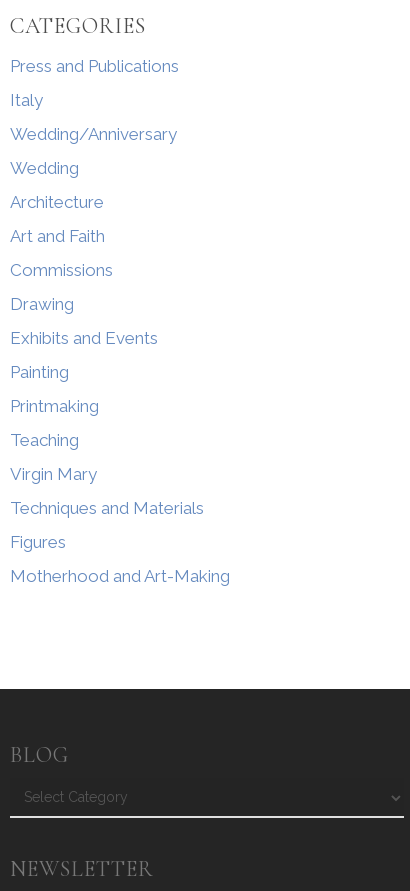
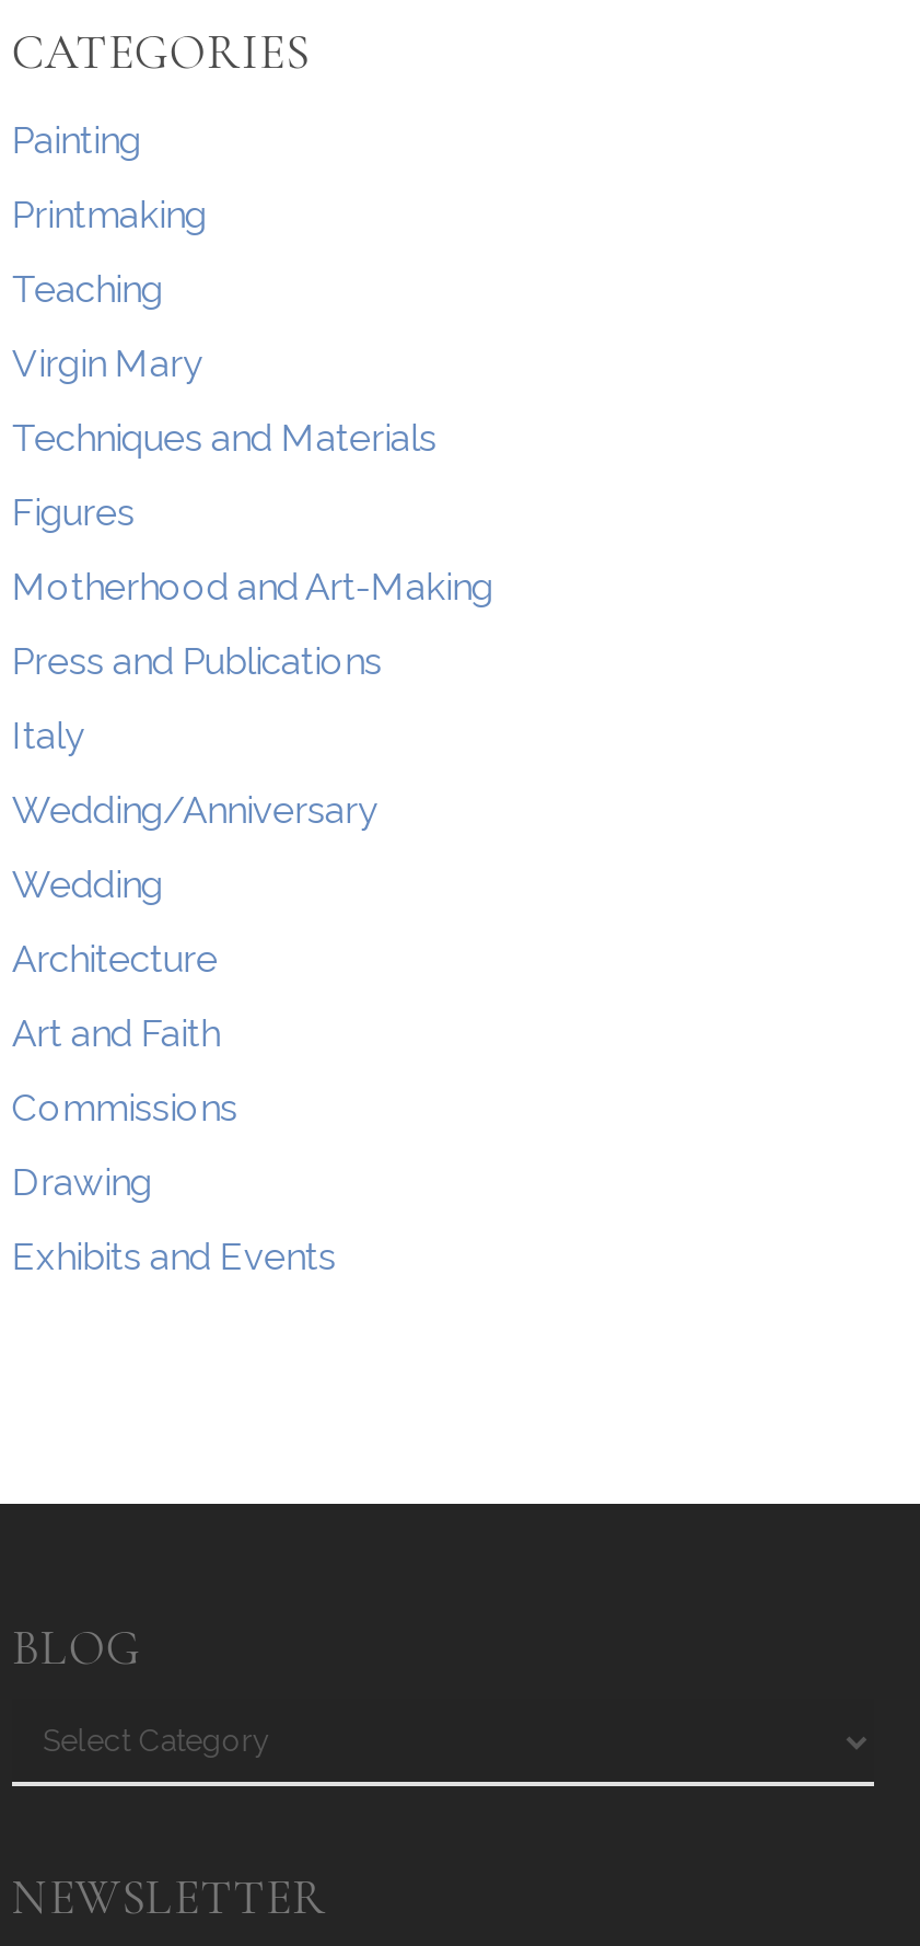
moved [10,56,179,348] -> [12,639,382,1278]: Press and Publications | Italy | Wedding/Anniversary | ... | Drawing | Exhibits and Events
moved [10,362,230,586] -> [12,118,493,609]: Painting | Printmaking | Teaching | Virgin Mary | Techniques and Materials | Figures | Motherhood and Art-Making

